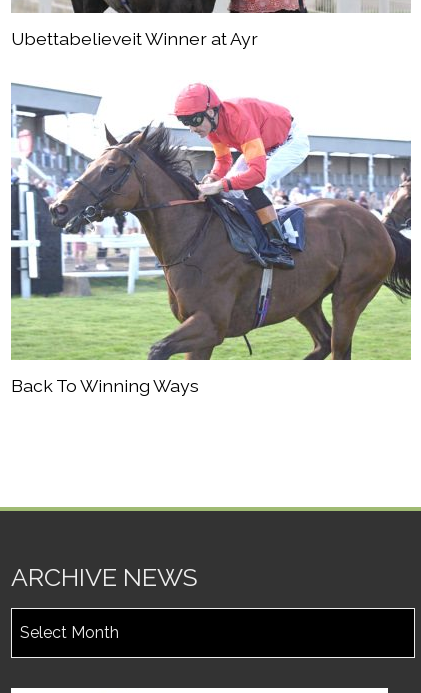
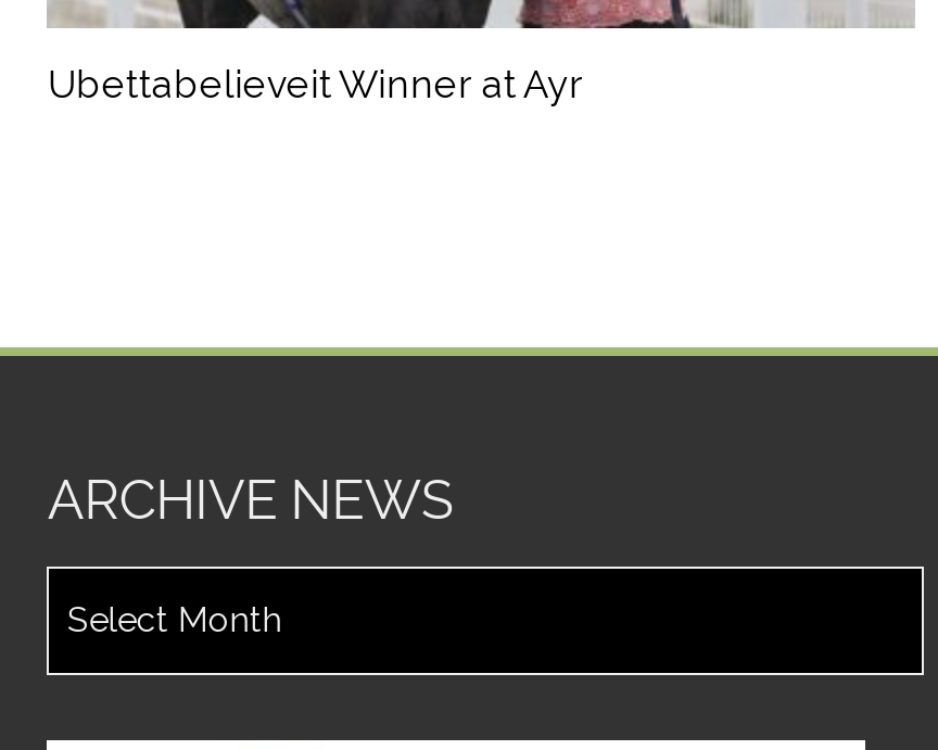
[11,82,411,396] [image] | Back To Winning Ways -> none

